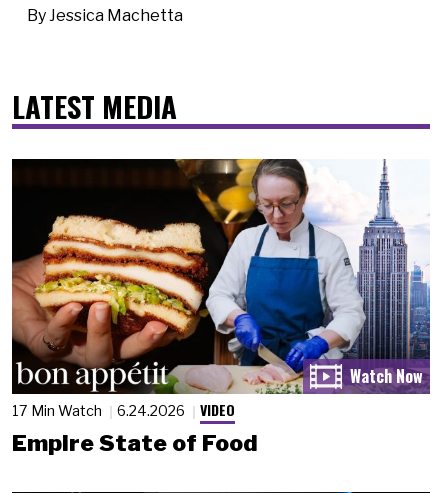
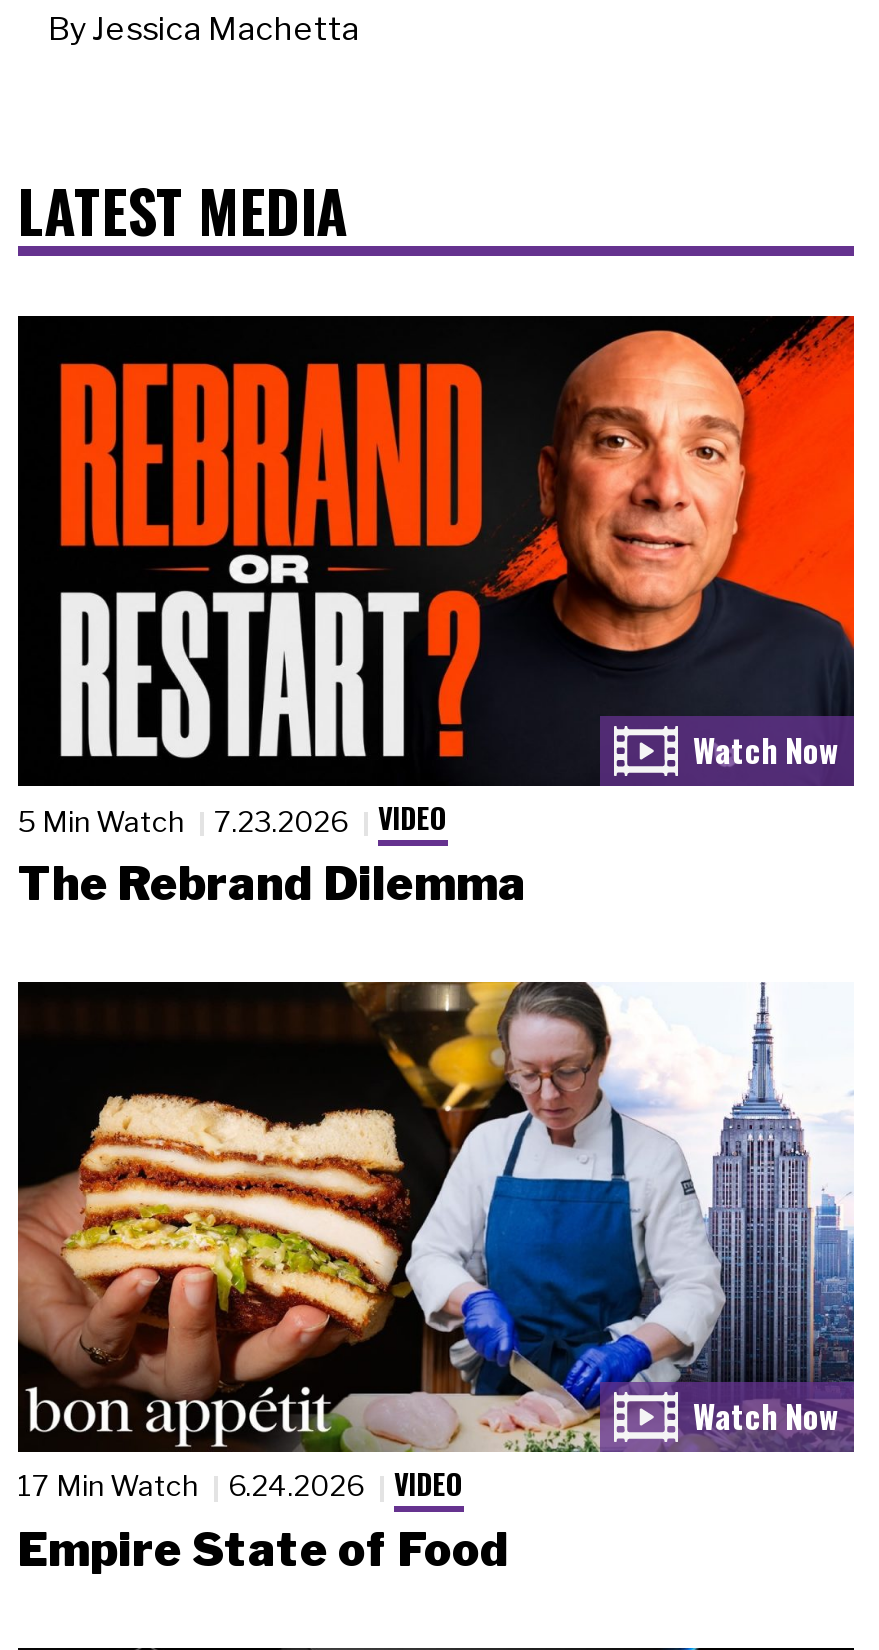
none -> [16,314,856,912] [image] | 5 Min Watch | 7.23.2026 | VIDEO | The Rebrand Dilemma

